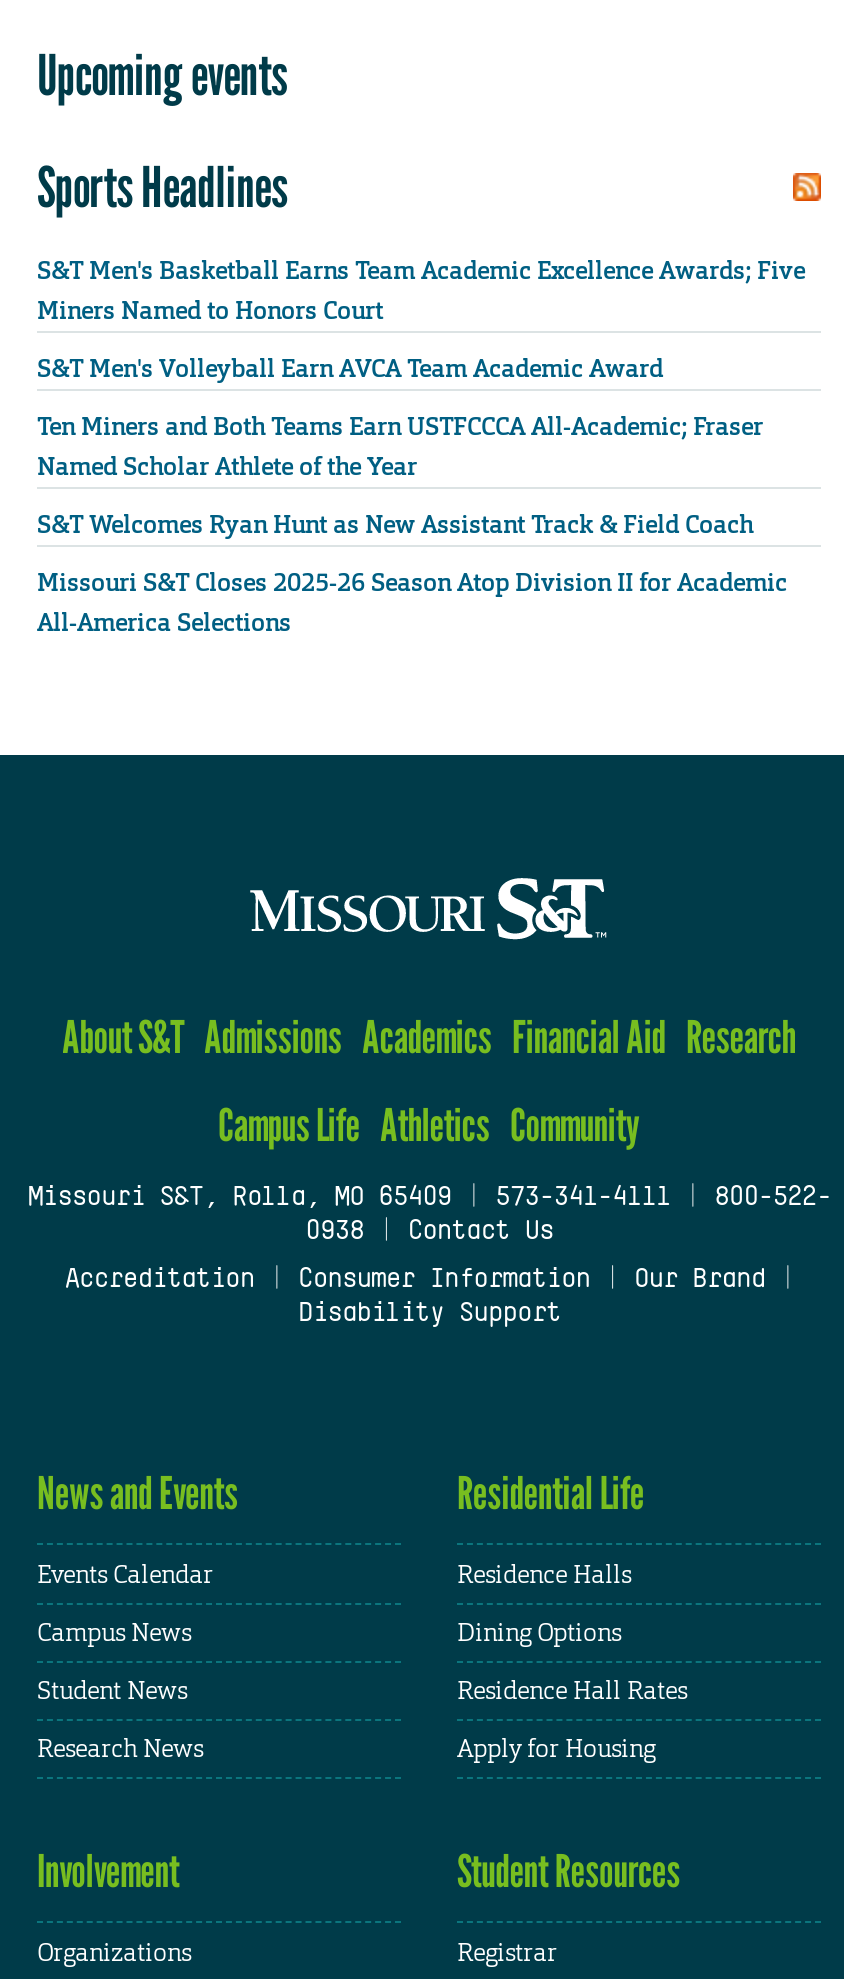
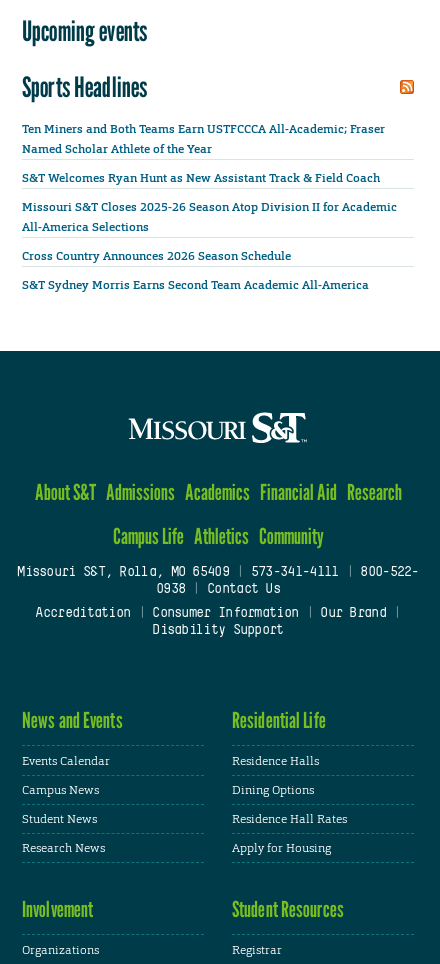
[37,254,805,384] S&T Men's Basketball Earns Team Academic Excellence Awards; Five | Miners Named to Honors Court | S&T Men's Volleyball Earn AVCA Team Academic Award -> none
moved [37,410,787,639] -> [22,120,397,235]: Ten Miners and Both Teams Earn USTFCCCA All-Academic; Fraser | Named Scholar Athlete of the Year | S&T Welcomes Ryan Hunt as New Assistant Track & Field Coach | Missouri S&T Closes 2025-26 Season Atop Division II for Academic | All-America Selections
none -> [22,248,369,293] Cross Country Announces 2026 Season Schedule | S&T Sydney Morris Earns Second Team Academic All-America

